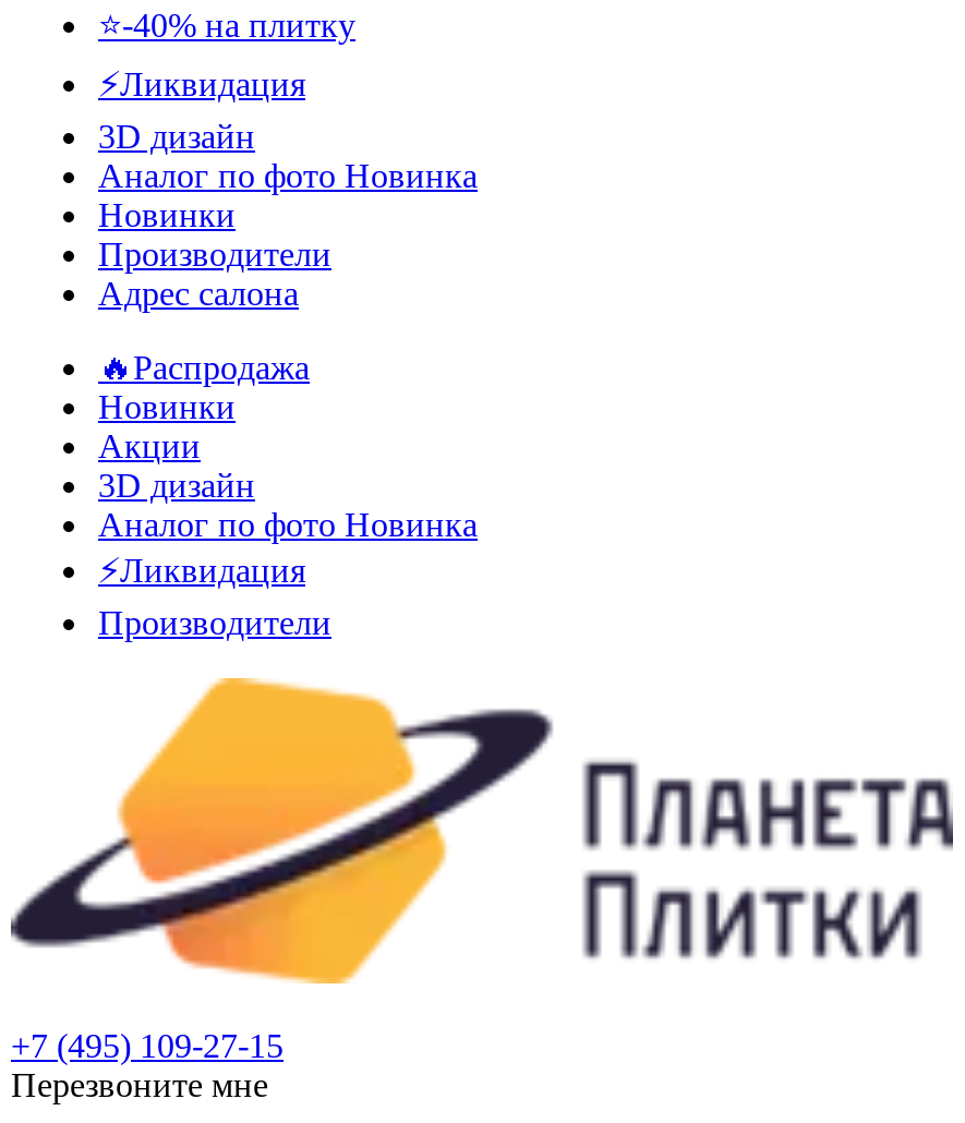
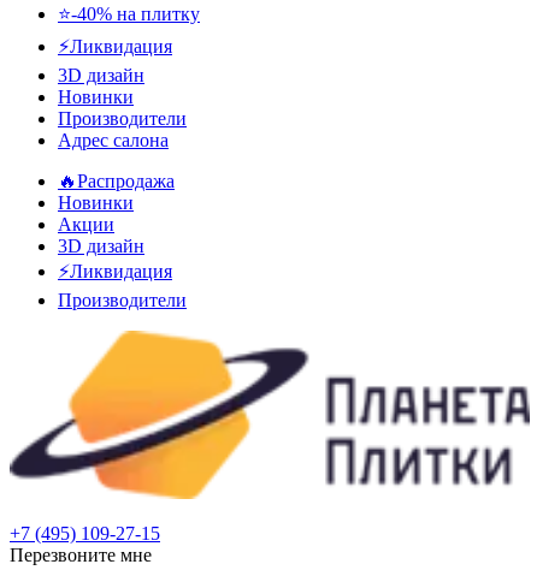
[98,157,478,194] Аналог по фото Новинка -> none
[98,506,478,543] Аналог по фото Новинка -> none

